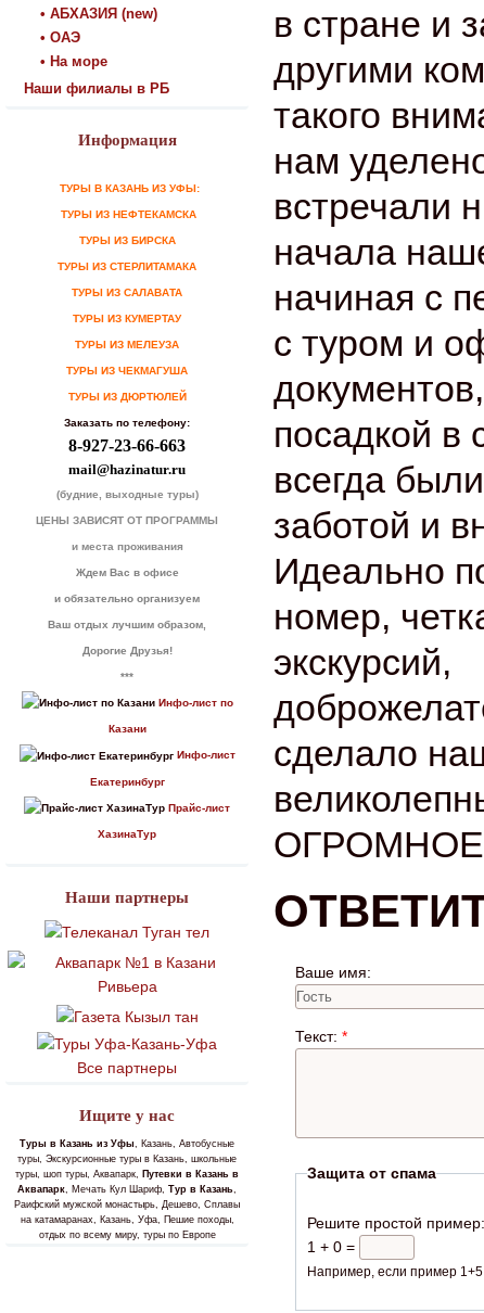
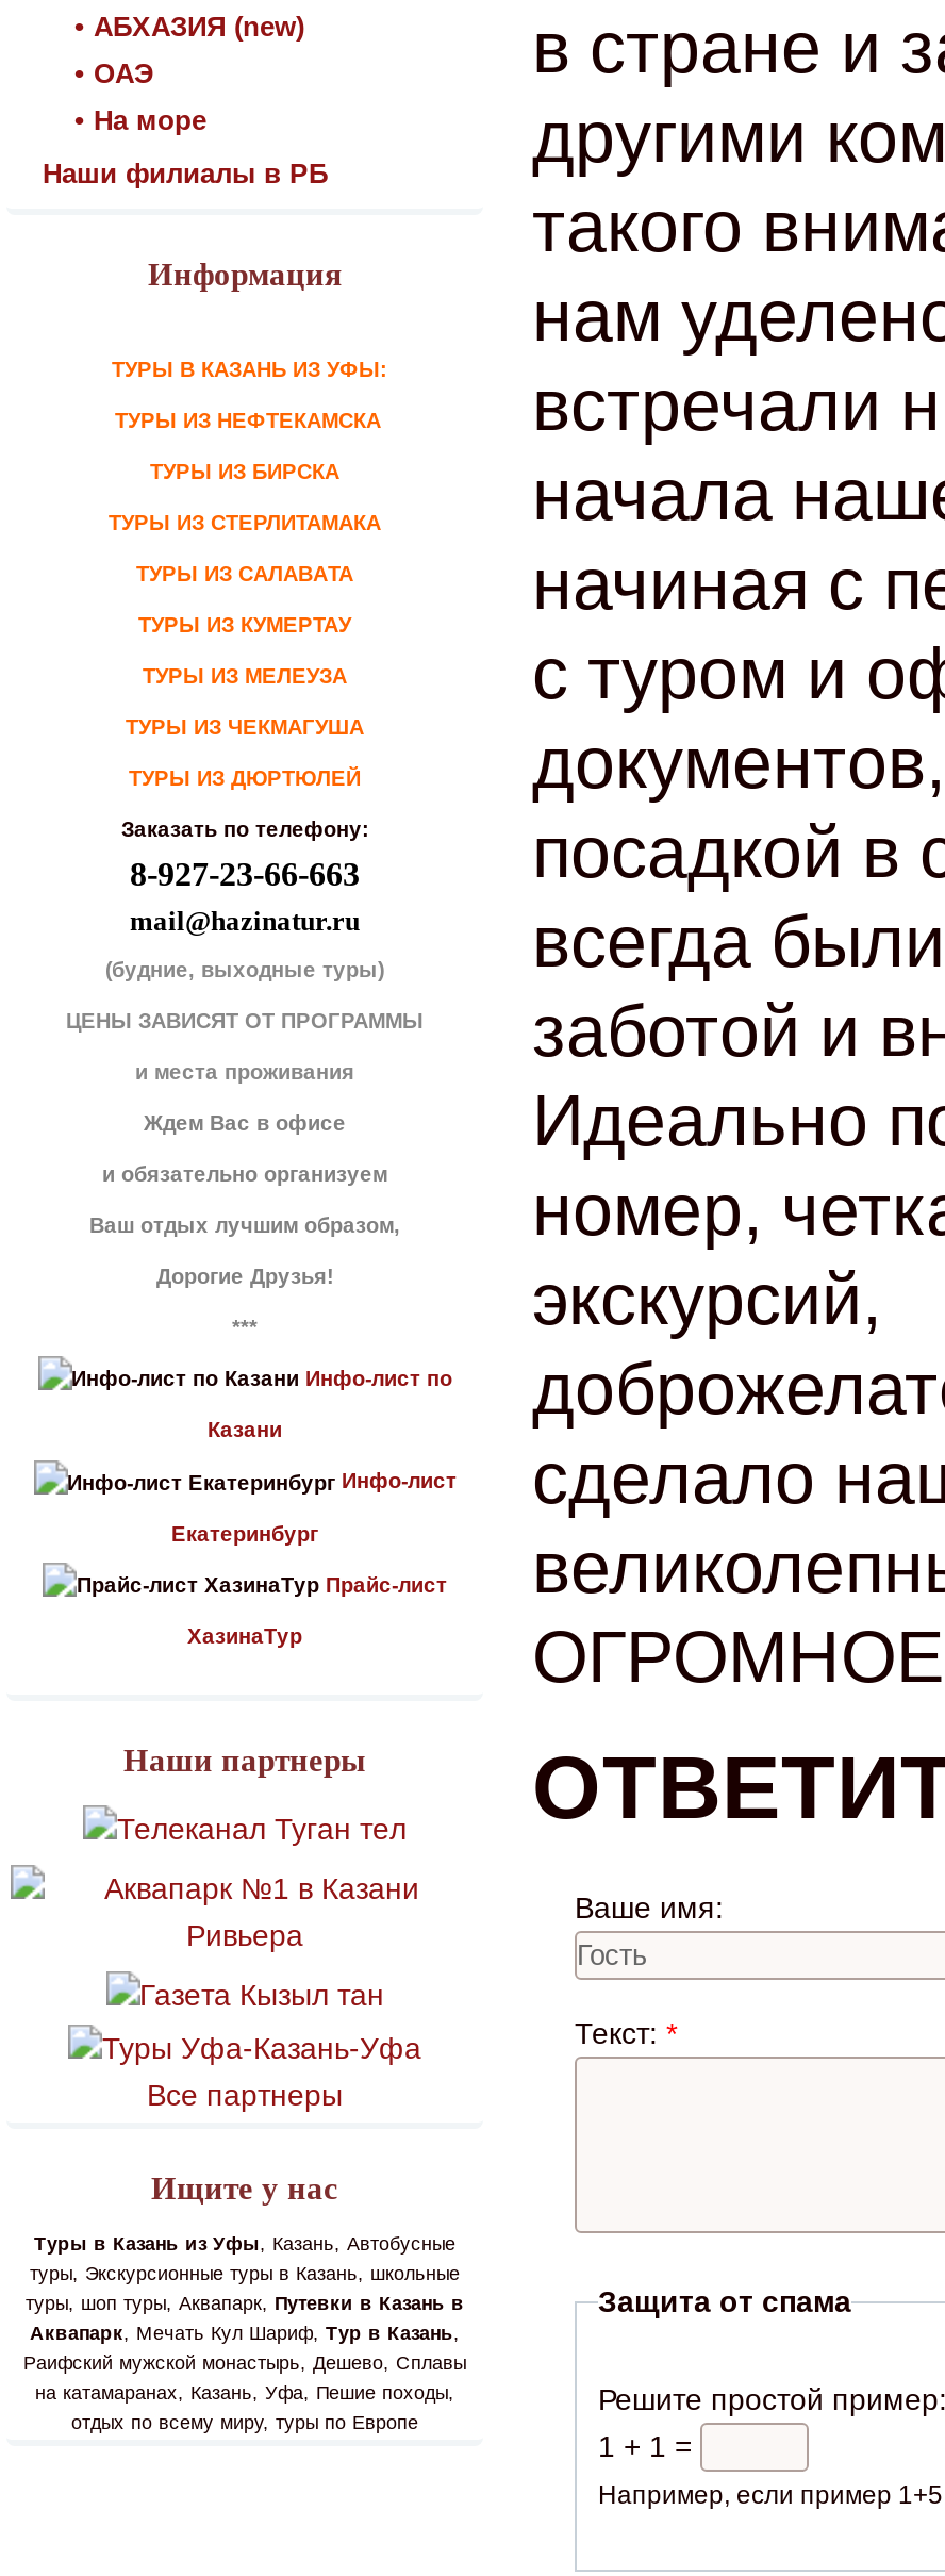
[307,1238,359,1255] 1 + 0 = -> [598,2429,700,2463] 1 + 1 =

